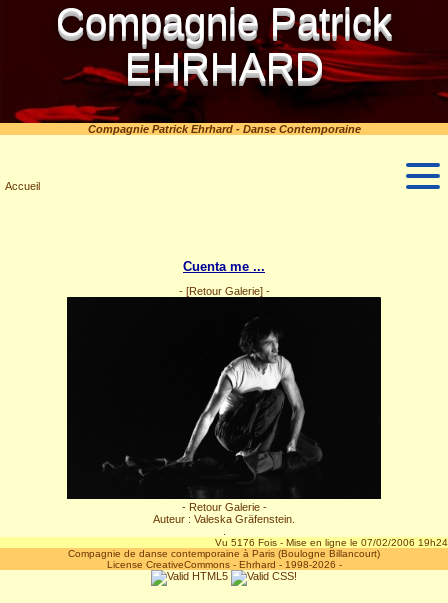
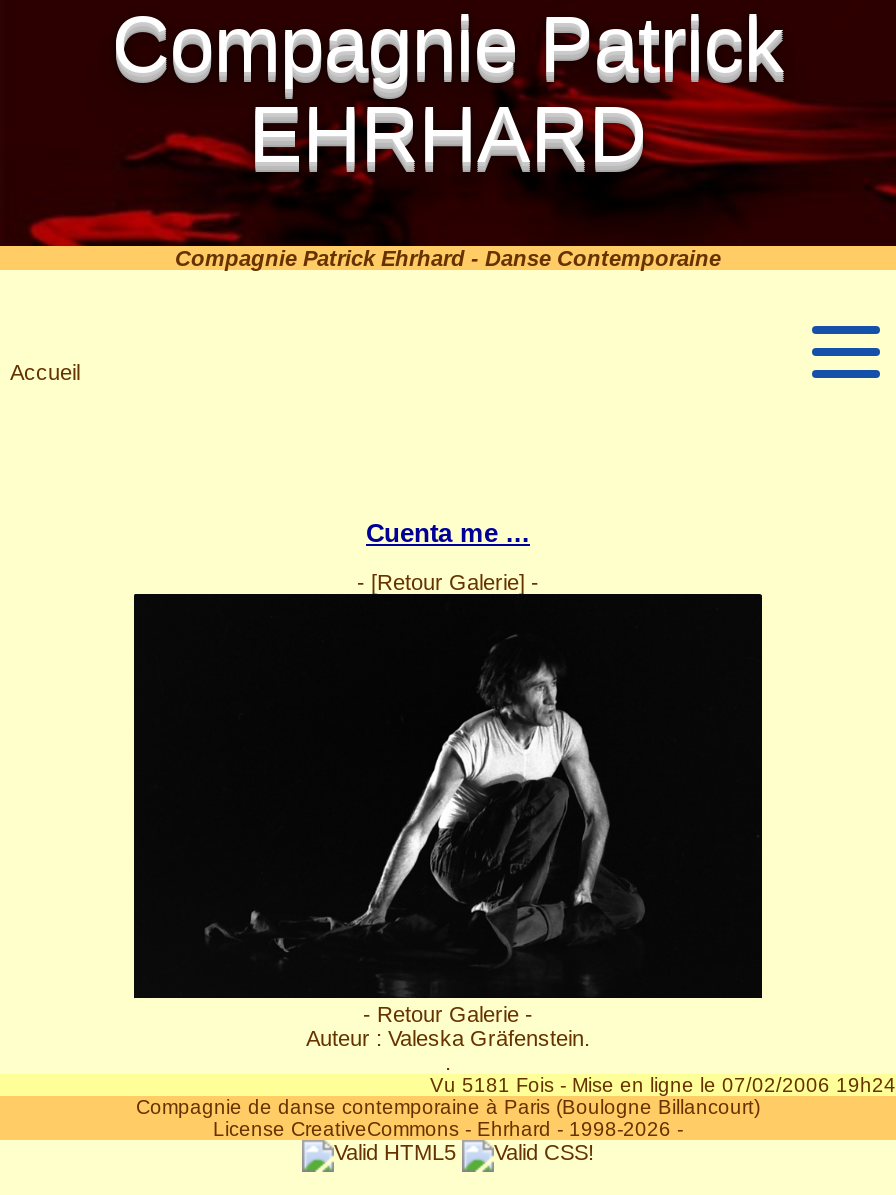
[215,537,448,548] Vu 5176 Fois - Mise en ligne le 07/02/2006 19h24 -> [430,1074,896,1096] Vu 5181 Fois - Mise en ligne le 07/02/2006 19h24

